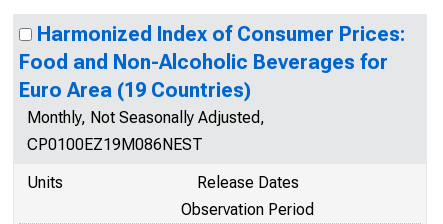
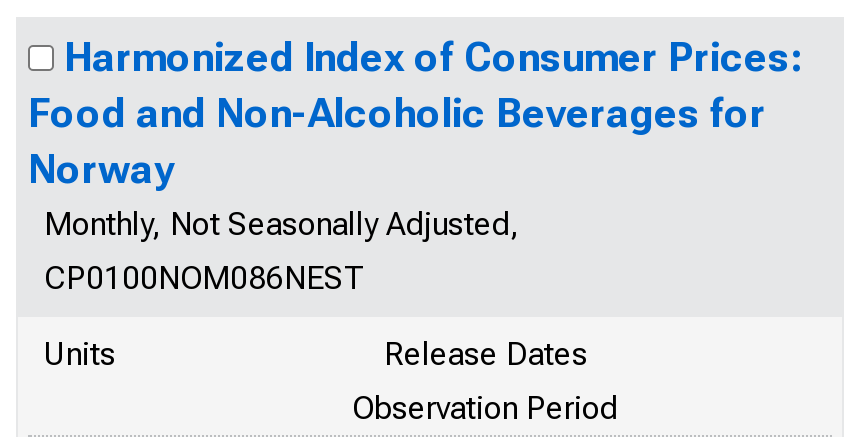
[19,78,251,102] Euro Area (19 Countries) -> [28,145,174,193] Norway
[27,135,203,154] CP0100EZ19M086NEST -> [44,259,366,297] CP0100NOM086NEST

